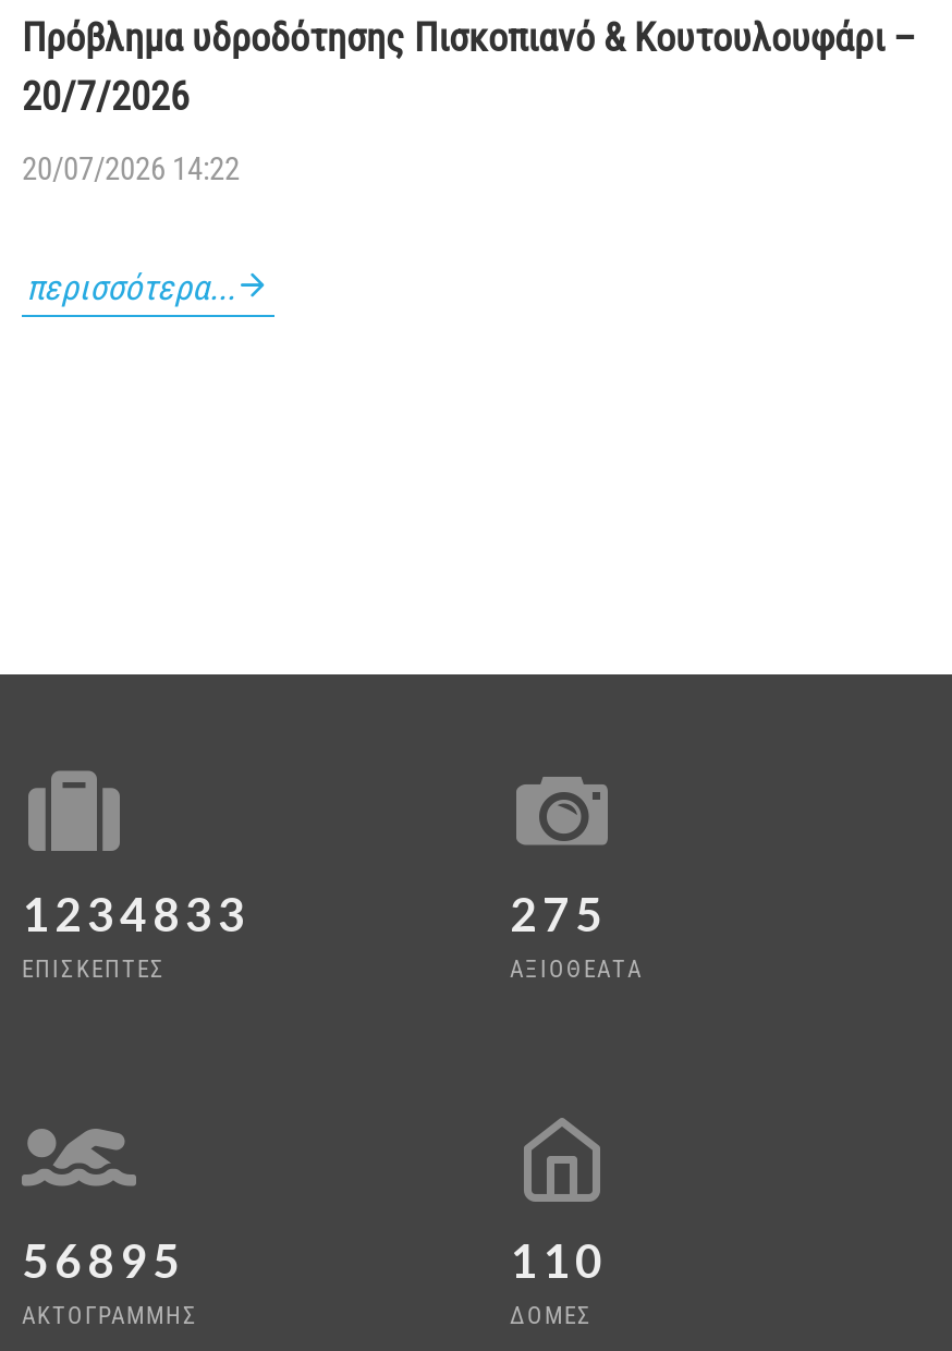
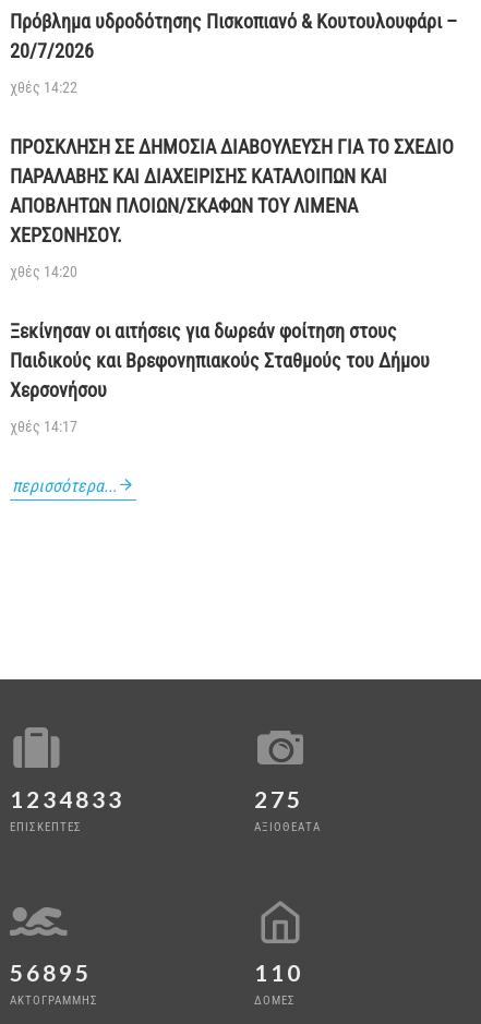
[22,151,240,188] 20/07/2026 14:22 -> [10,79,454,436] χθές 14:22 | ΠΡΟΣΚΛΗΣΗ ΣΕ ΔΗΜΟΣΙΑ ΔΙΑΒΟΥΛΕΥΣΗ ΓΙΑ TO ΣΧΕΔΙΟ | ΠΑΡΑΛΑΒΗΣ ΚΑΙ ΔΙΑΧΕΙΡΙΣΗΣ ΚΑΤΑΛΟΙΠΩΝ ΚΑΙ | ΑΠΟΒΛΗΤΩΝ ΠΛΟΙΩΝ/ΣΚΑΦΩΝ ΤΟΥ ΛΙΜΕΝΑ | ΧΕΡΣΟΝΗΣΟΥ. | χθές 14:20 | Ξεκίνησαν οι αιτήσεις για δωρεάν φοίτηση στους | Παιδικούς και Βρεφονηπιακούς Σταθμούς του Δήμου | Χερσονήσου | χθές 14:17

